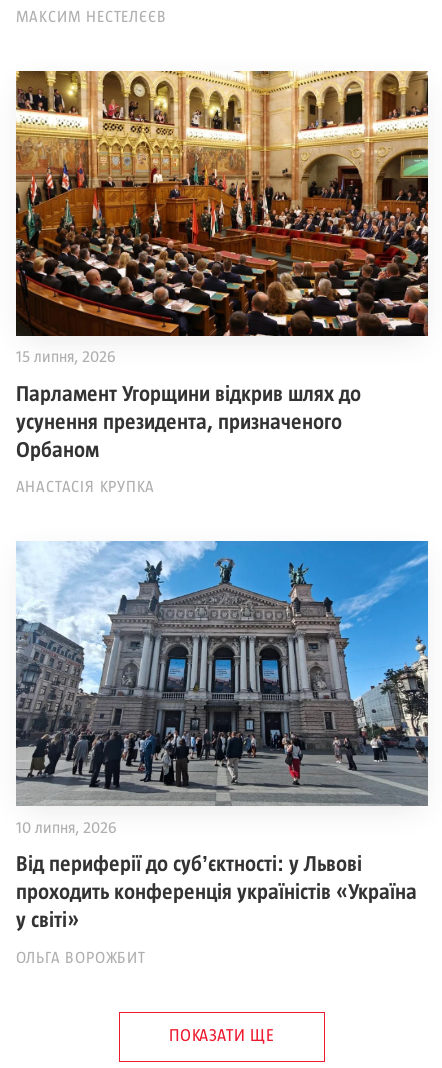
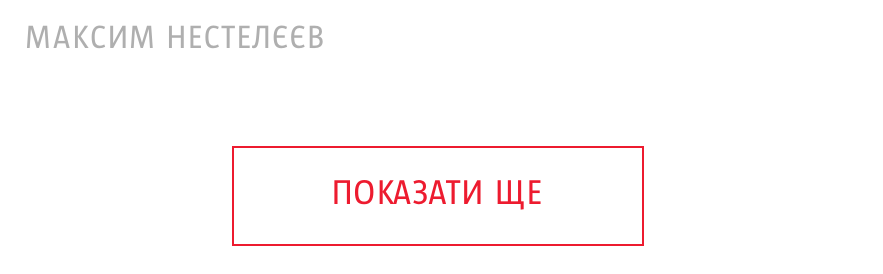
[15,70,429,496] [image] | 15 липня, 2026 | Парламент Угорщини відкрив шлях до | усунення президента, призначеного | Орбаном | АНАСТАСІЯ КРУПКА -> none
[15,540,429,967] [image] | 10 липня, 2026 | Від периферії до субʼєктності: у Львові | проходить конференція україністів «Україна | у світі» | ОЛЬГА ВОРОЖБИТ -> none

